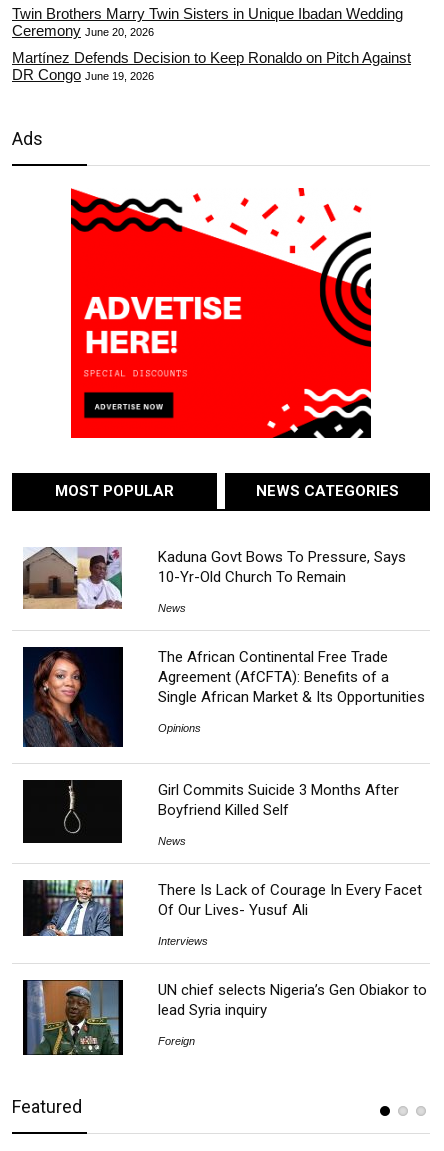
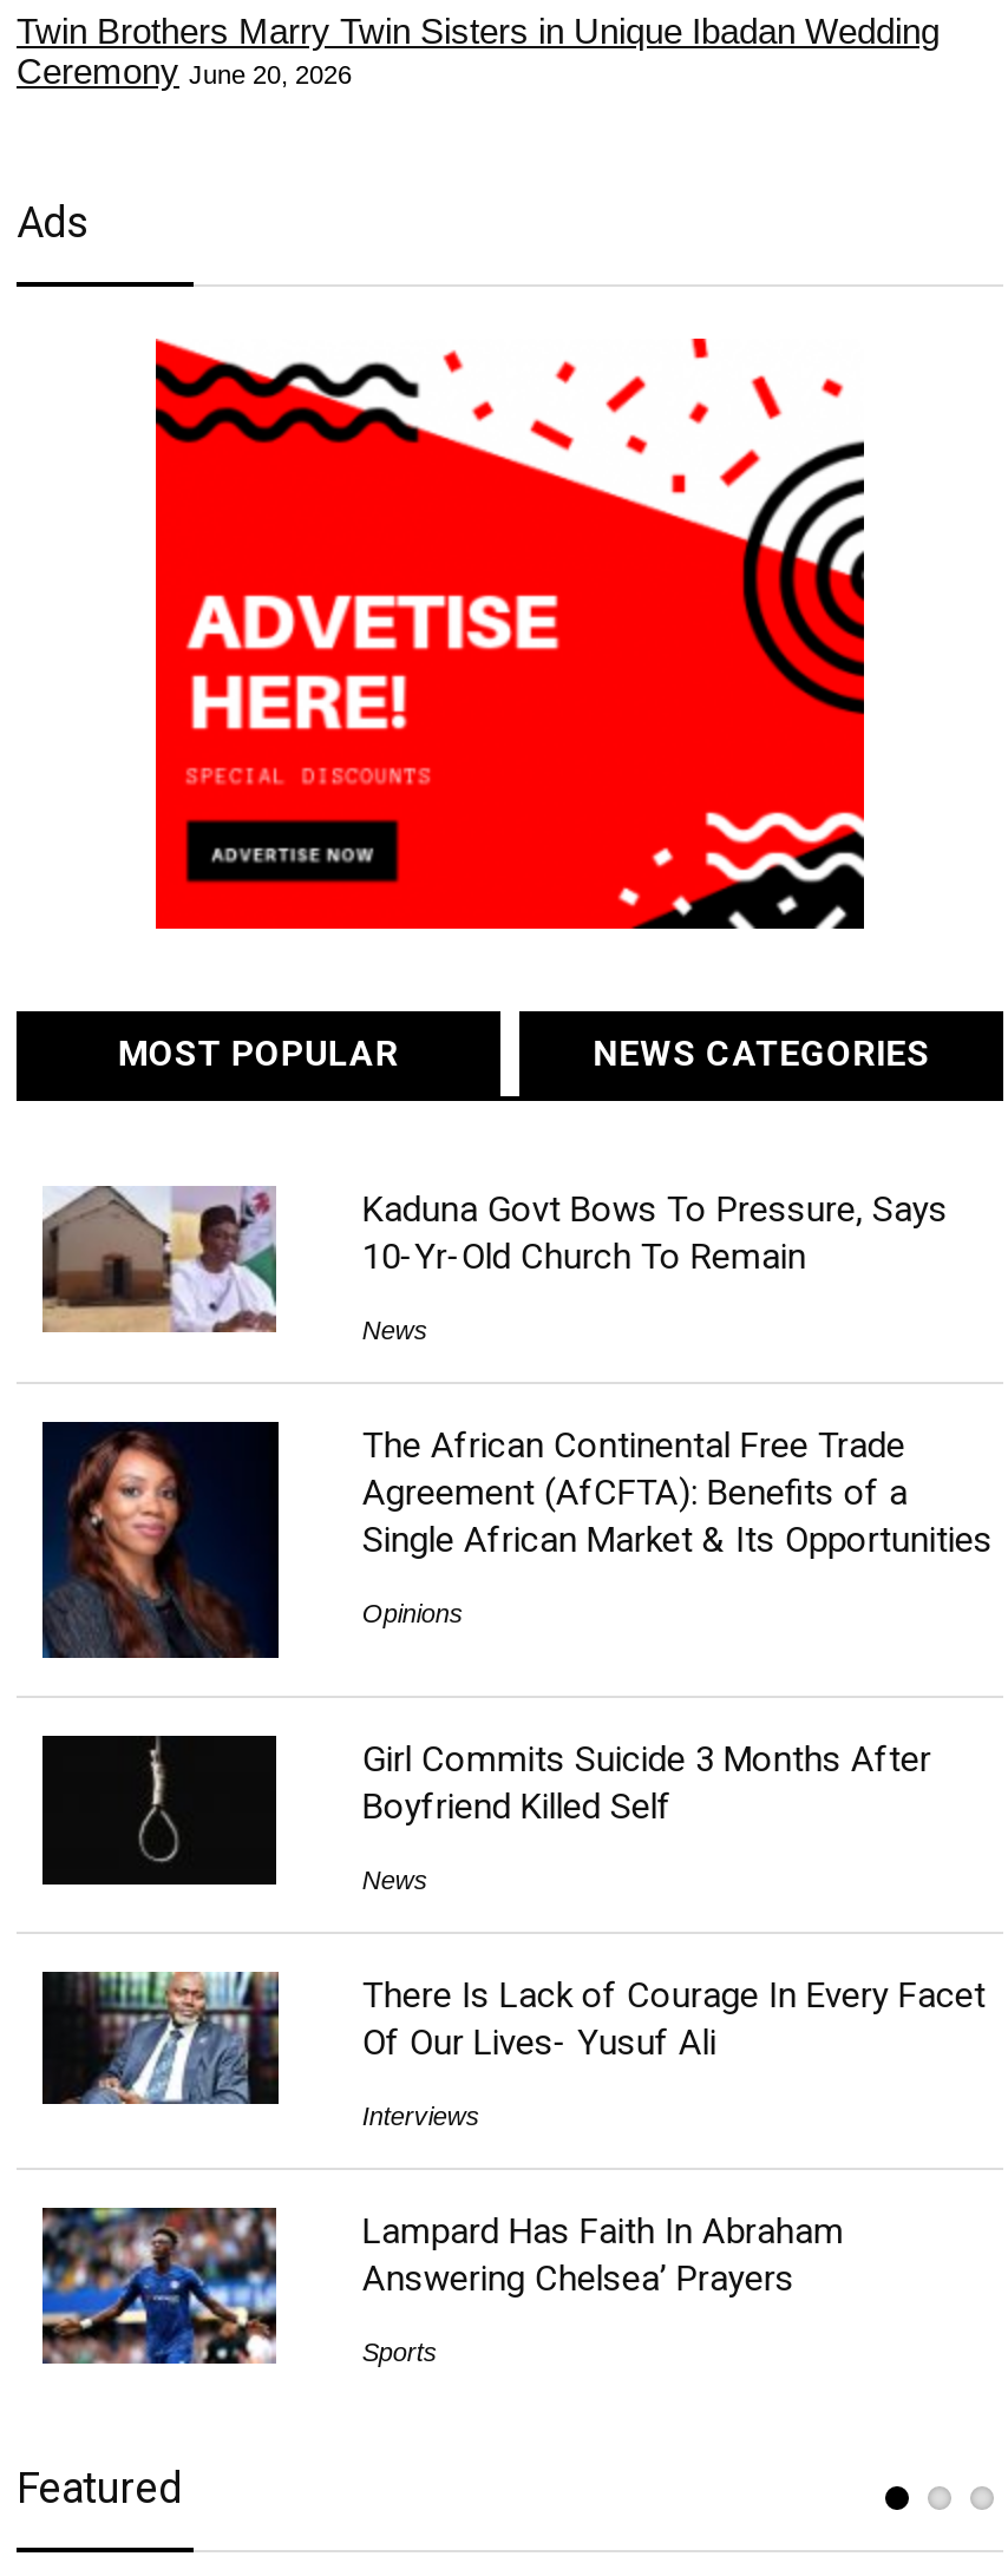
[12,49,411,83] Martínez Defends Decision to Keep Ronaldo on Pitch Against | DR Congo June 19, 2026 -> none
[22,979,427,1056] [image] | UN chief selects Nigeria’s Gen Obiakor to | lead Syria inquiry -> [40,2205,843,2366] [image] | Lampard Has Faith In Abraham | Answering Chelsea’ Prayers
[158,1035,195,1047] Foreign -> [362,2338,437,2366] Sports

